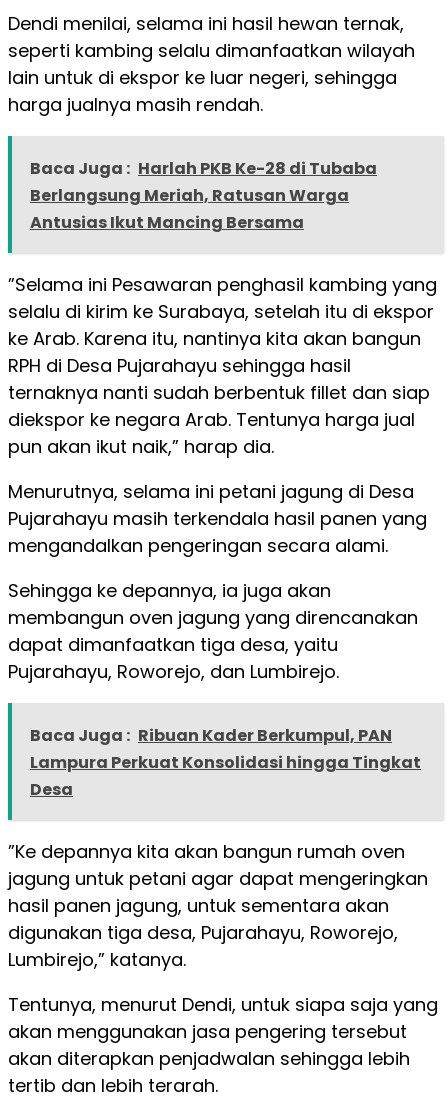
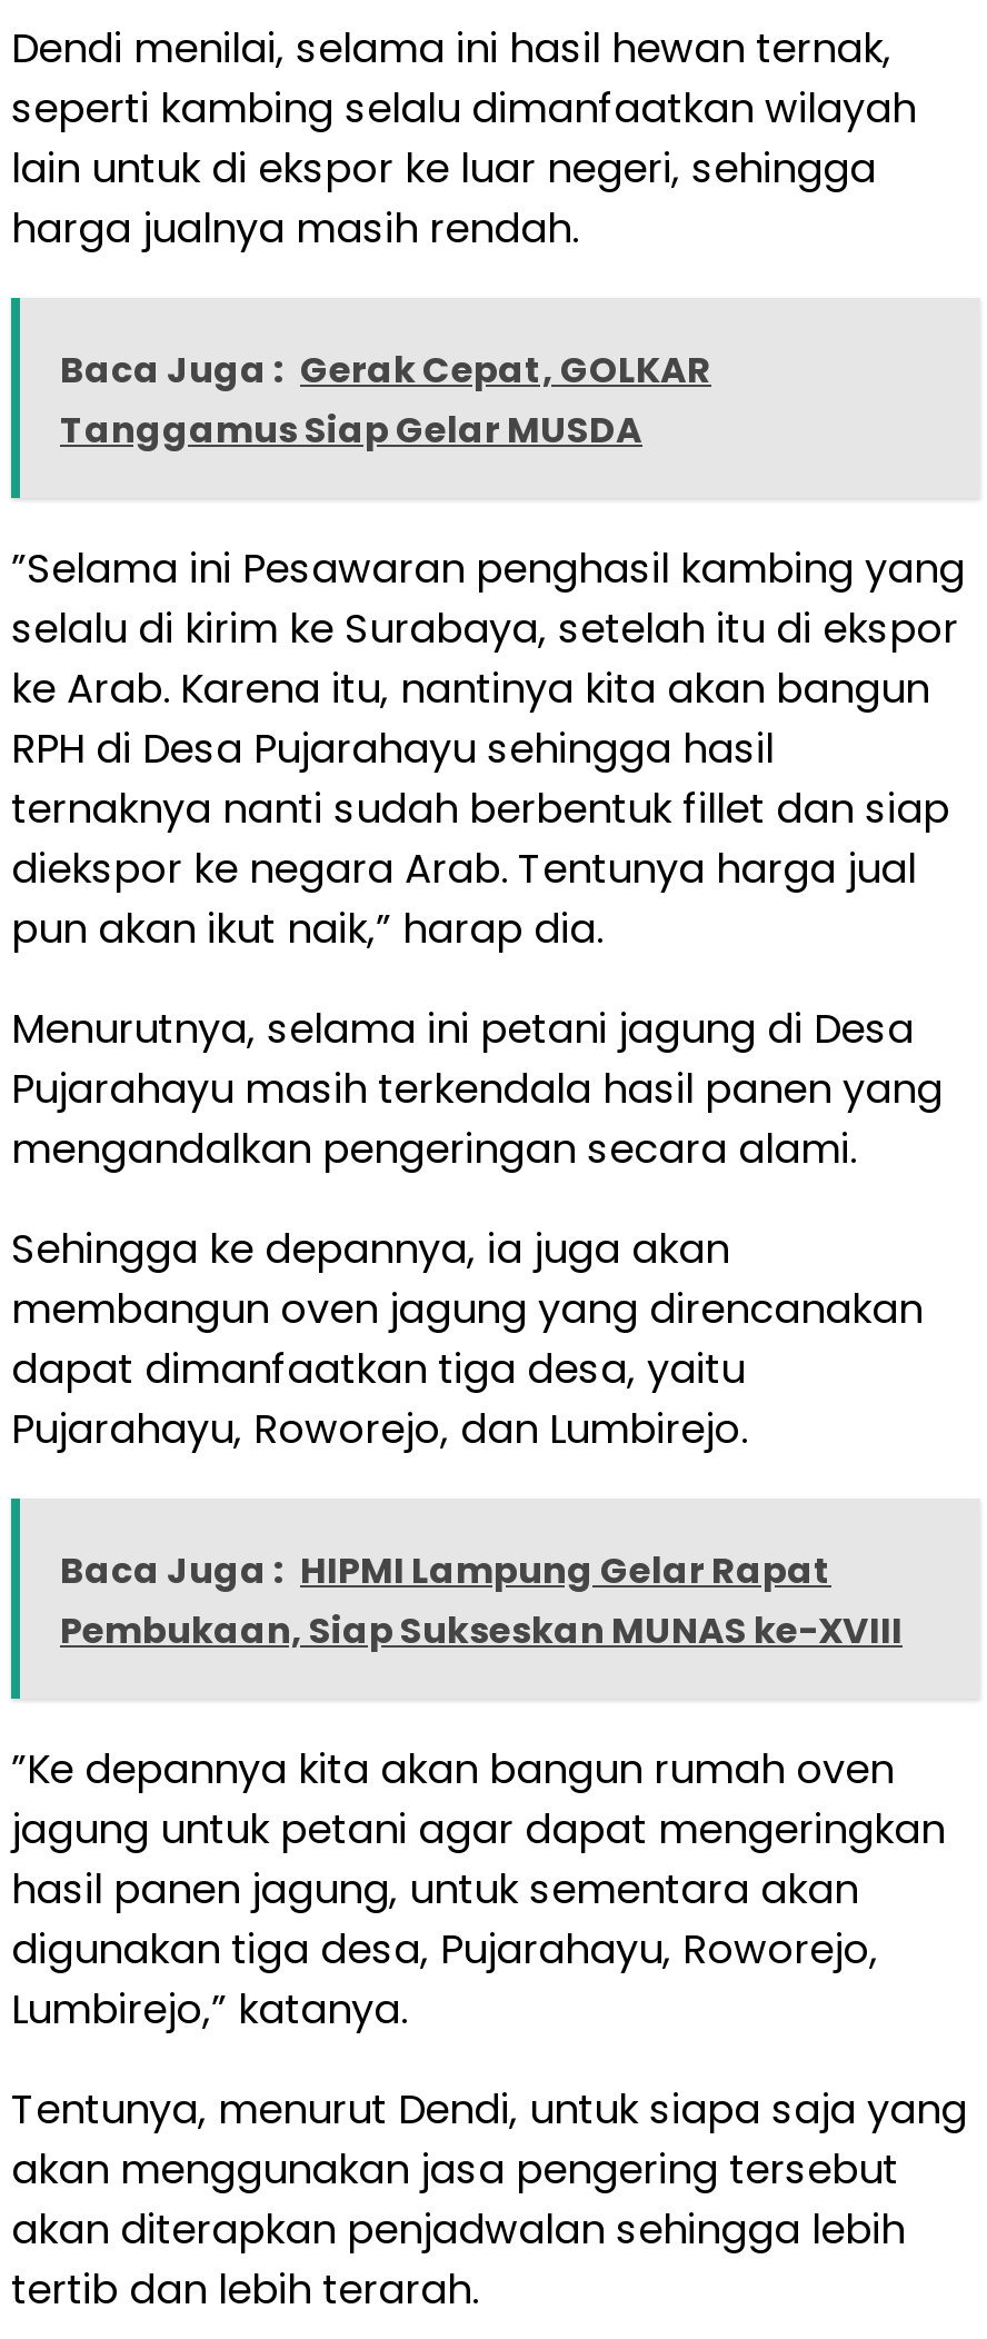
[30,157,377,234] Baca Juga : Harlah PKB Ke-28 di Tubaba | Berlangsung Meriah, Ratusan Warga | Antusias Ikut Mancing Bersama -> [60,344,711,456] Baca Juga : Gerak Cepat, GOLKAR | Tanggamus Siap Gelar MUSDA
[30,724,421,801] Baca Juga : Ribuan Kader Berkumpul, PAN | Lampura Perkuat Konsolidasi hingga Tingkat | Desa -> [60,1545,903,1656] Baca Juga : HIPMI Lampung Gelar Rapat | Pembukaan, Siap Sukseskan MUNAS ke-XVIII

